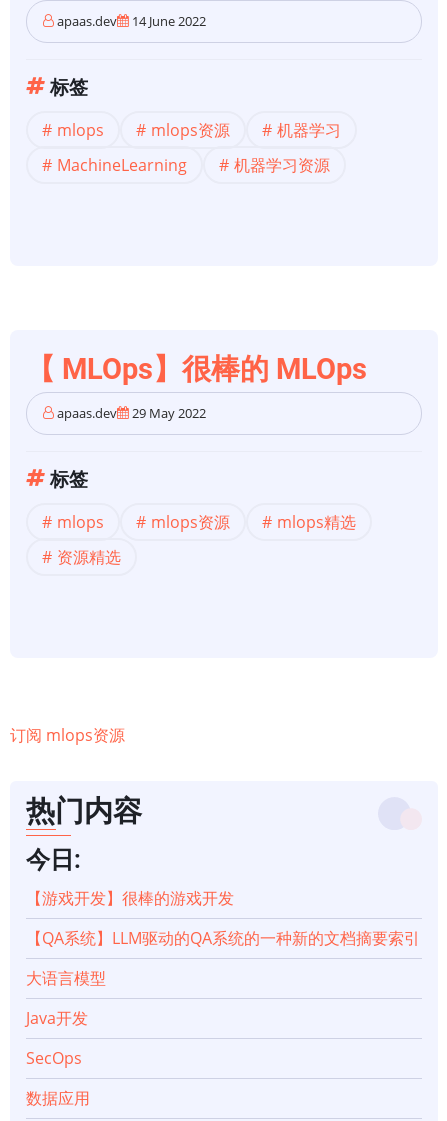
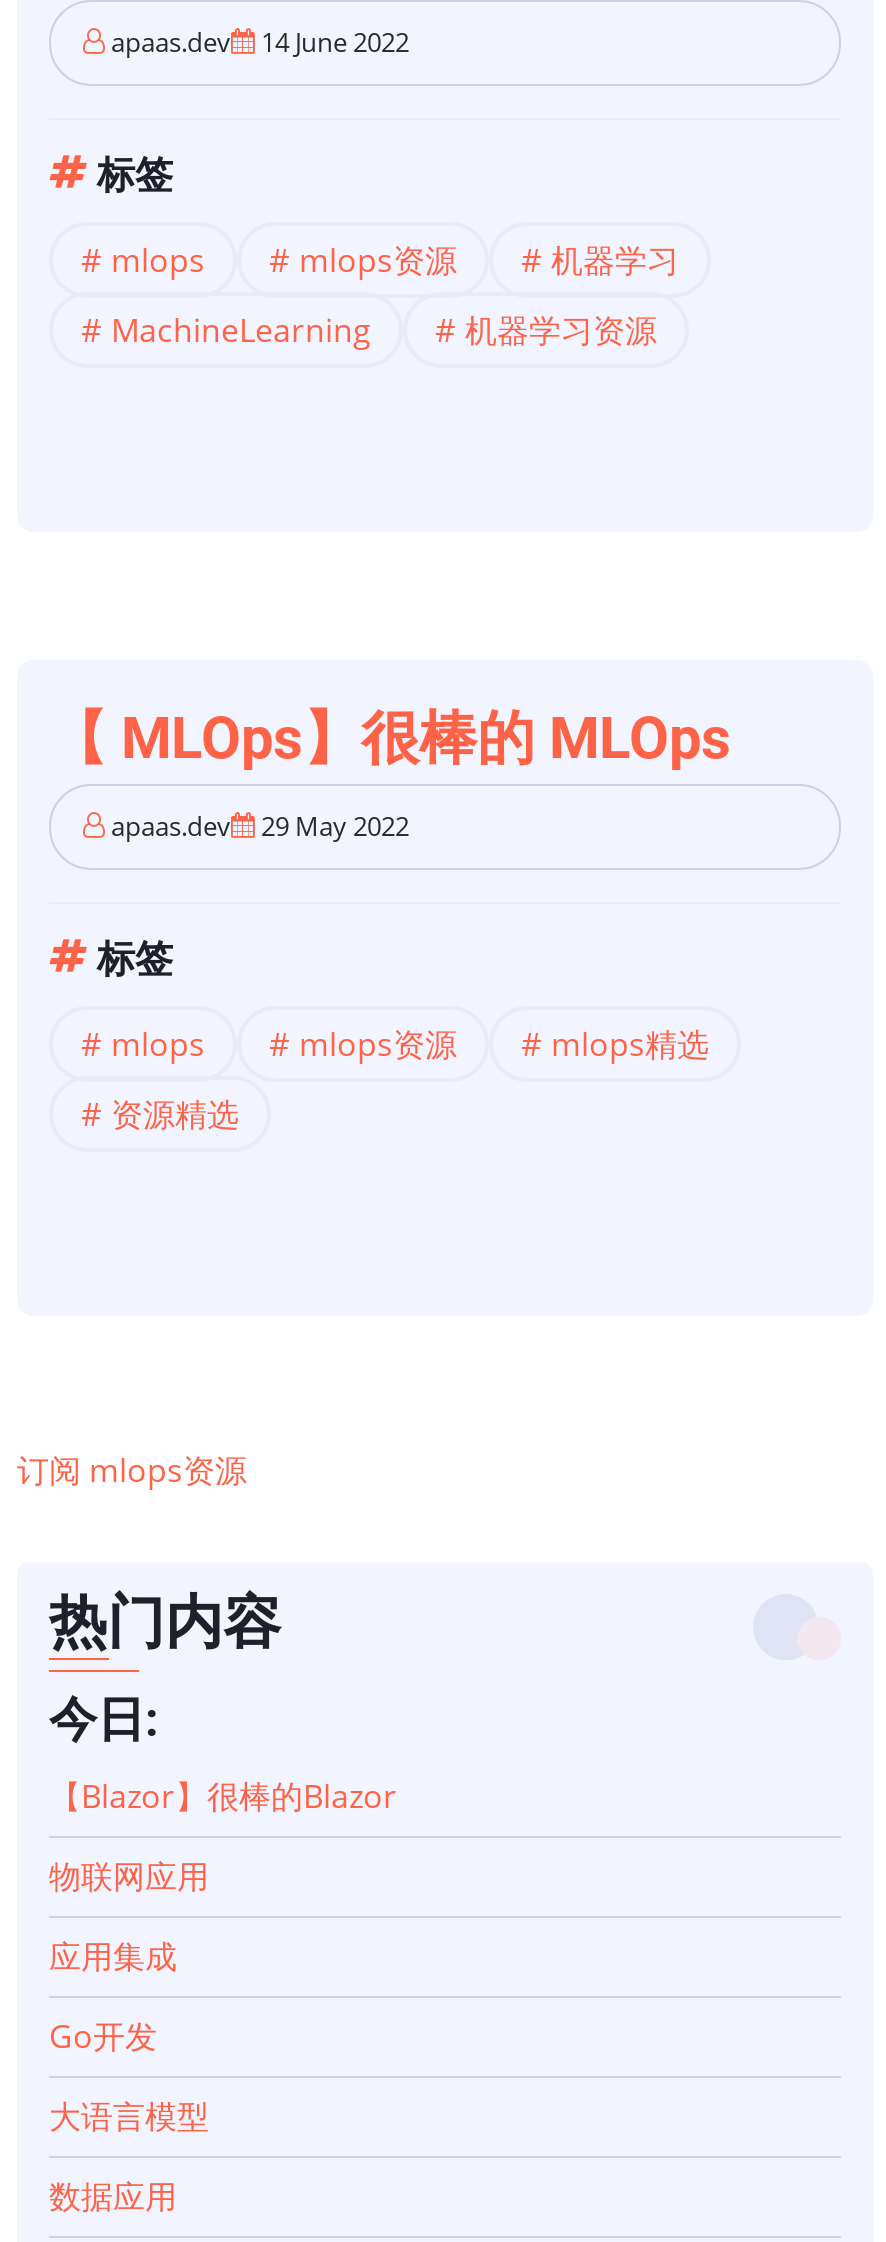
[26,887,420,949] 【游戏开发】很棒的游戏开发 | 【QA系统】LLM驱动的QA系统的一种新的文档摘要索引 -> [49,1775,397,2059] 【Blazor】很棒的Blazor | 物联网应用 | 应用集成 | Go开发
moved [26,967,106,989] -> [49,2095,209,2139]: 大语言模型
[26,1007,88,1069] Java开发 | SecOps -> none

